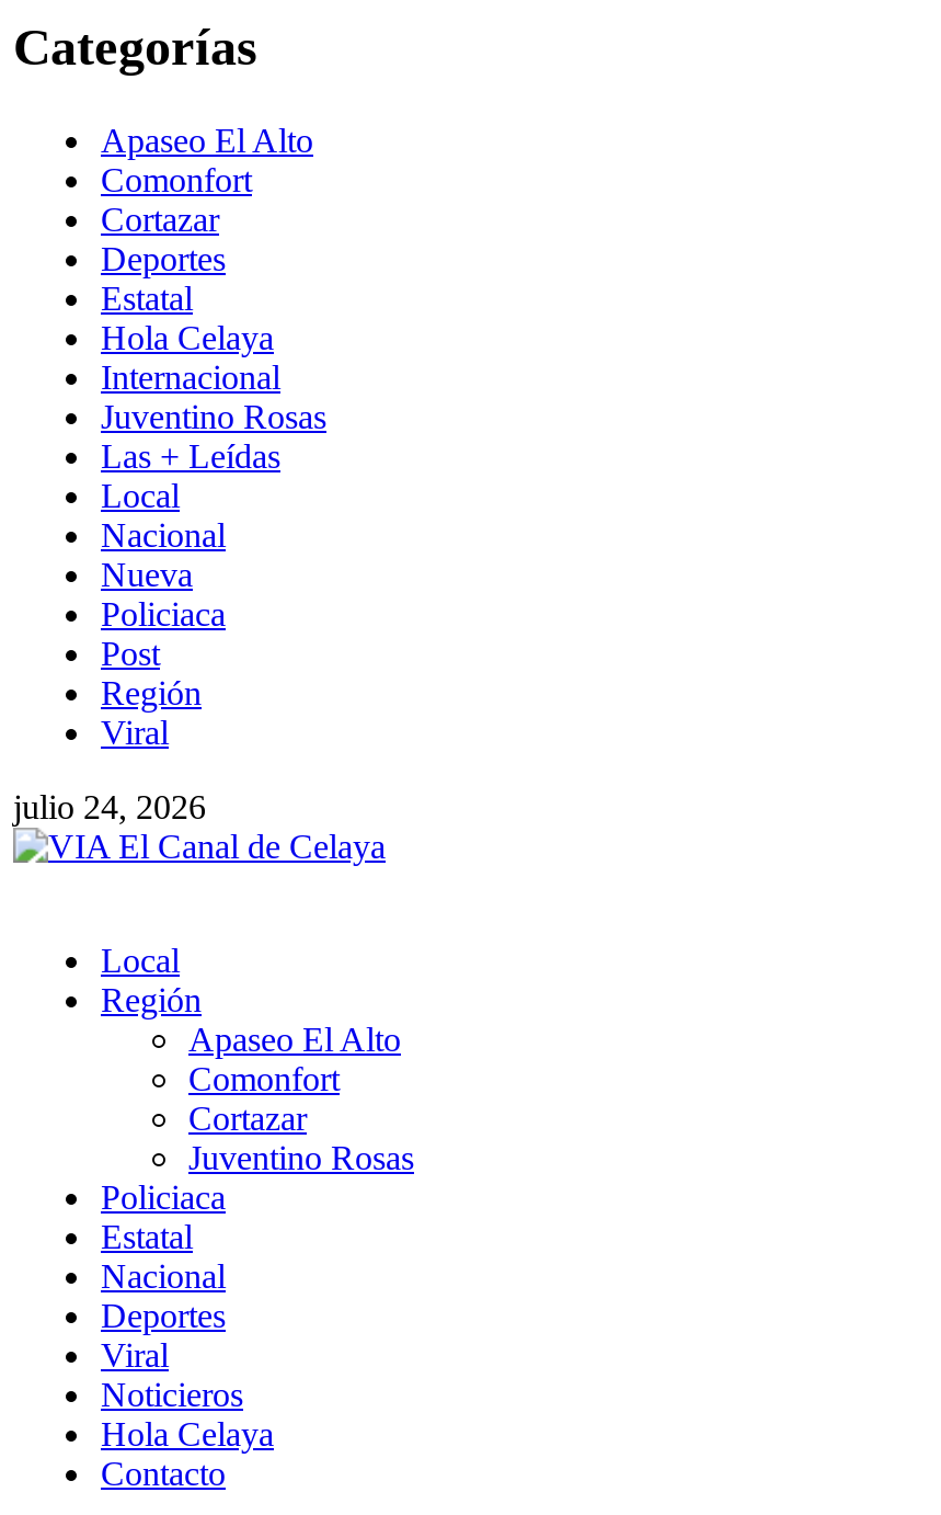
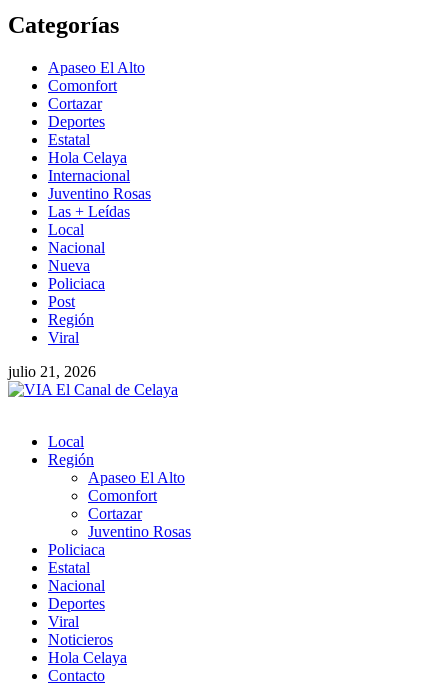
[13,788,206,825] julio 24, 2026 -> [8,363,96,380] julio 21, 2026

